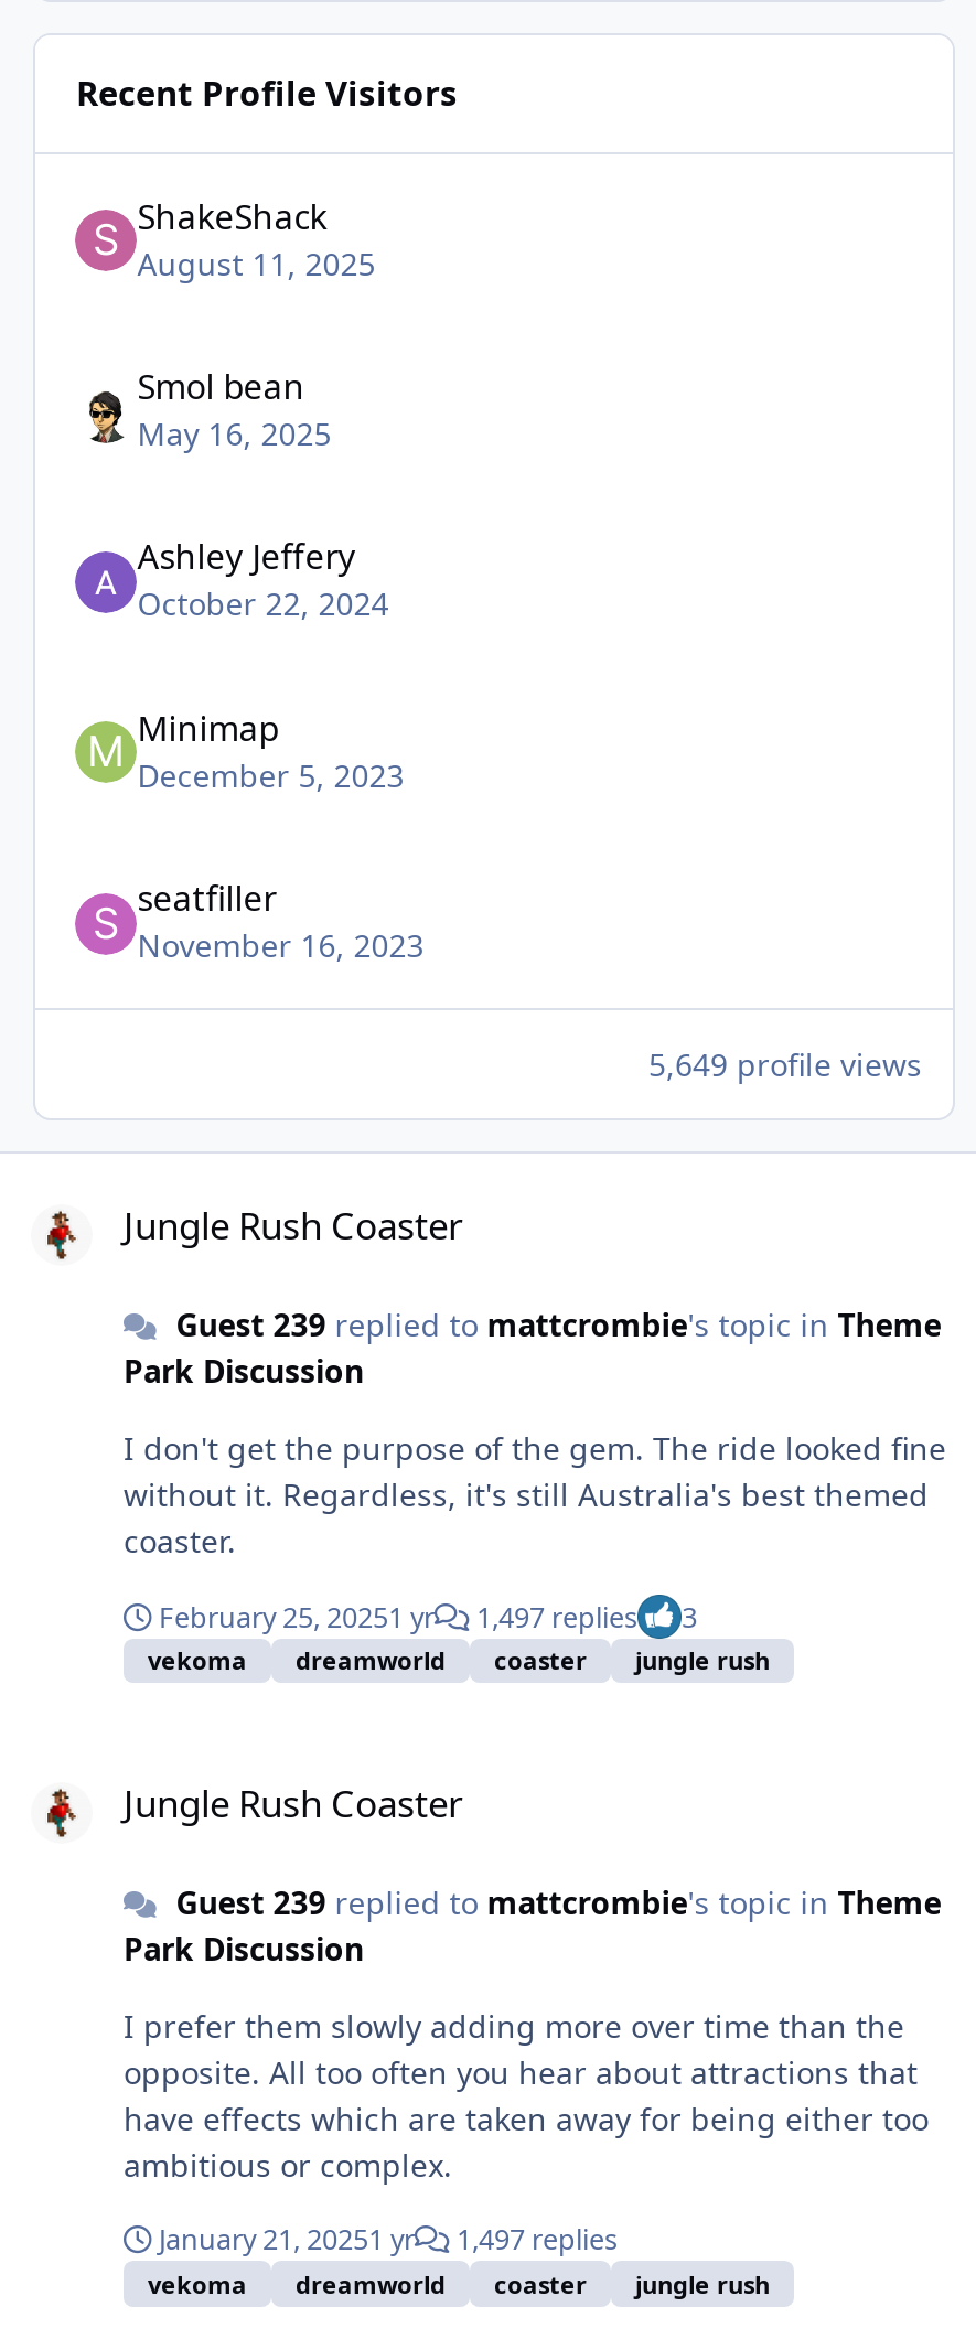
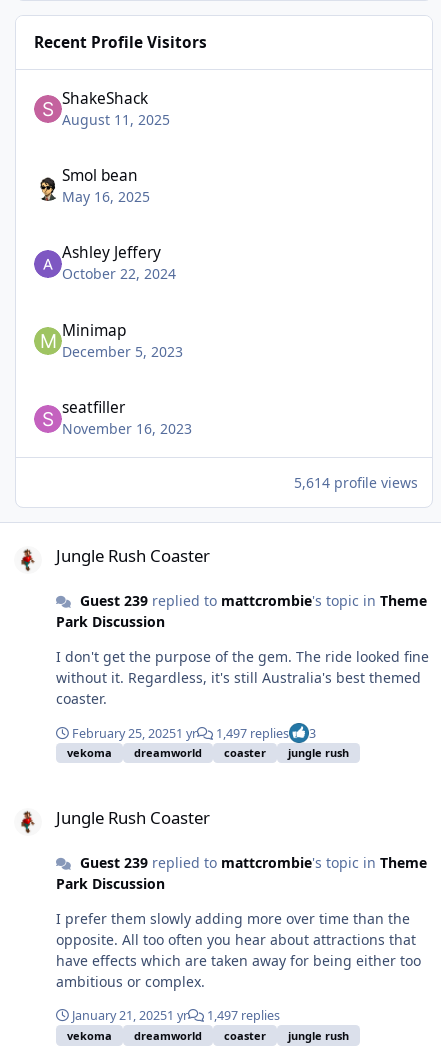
[648,1044,922,1086] 5,649 profile views -> [294,473,418,492] 5,614 profile views

